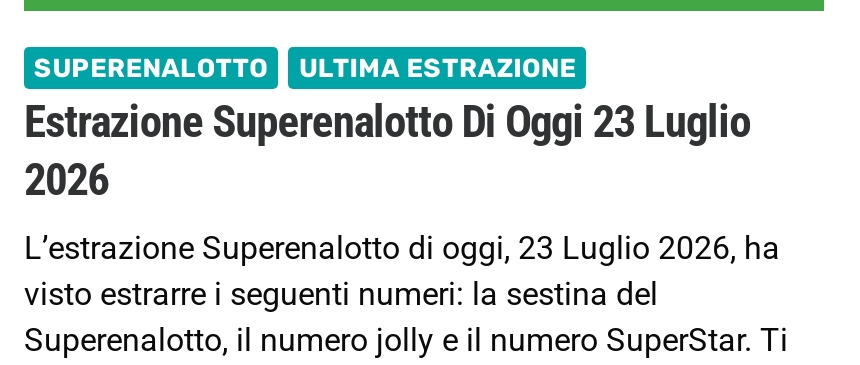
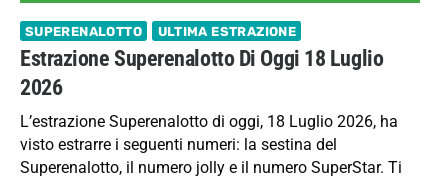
[24,95,750,147] Estrazione Superenalotto Di Oggi 23 Luglio -> [20,45,383,71] Estrazione Superenalotto Di Oggi 18 Luglio
[24,229,780,267] L’estrazione Superenalotto di oggi, 23 Luglio 2026, ha -> [20,112,398,131] L’estrazione Superenalotto di oggi, 18 Luglio 2026, ha

